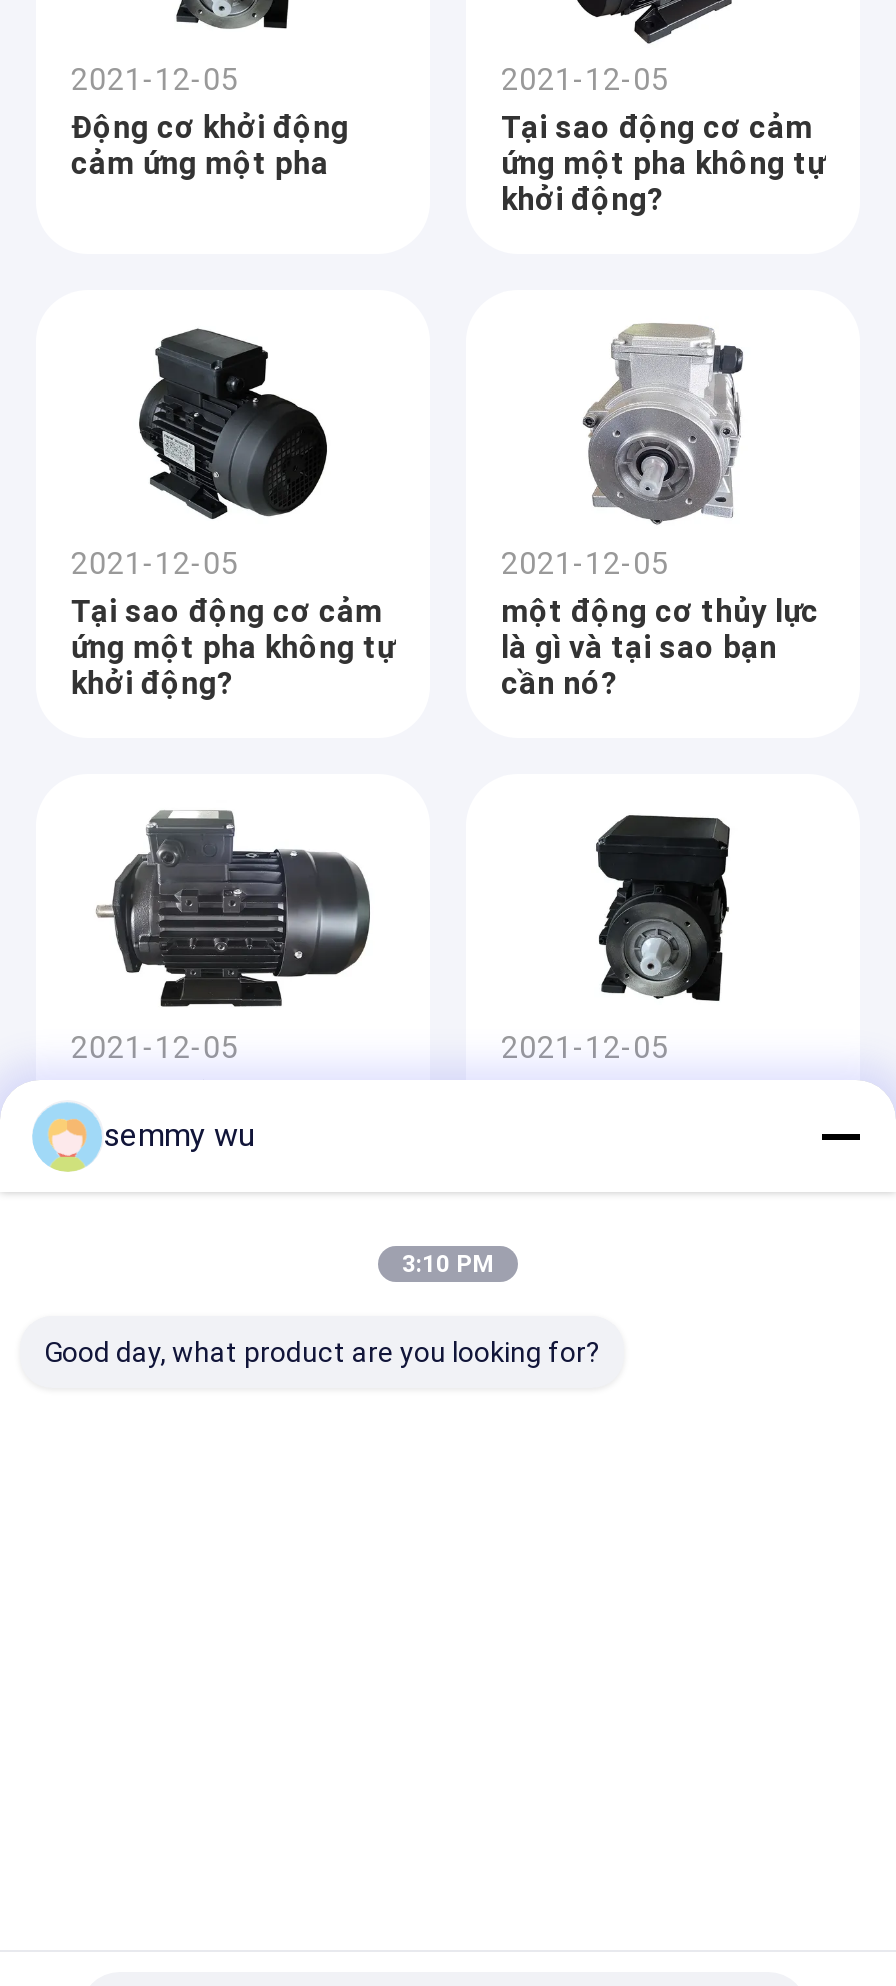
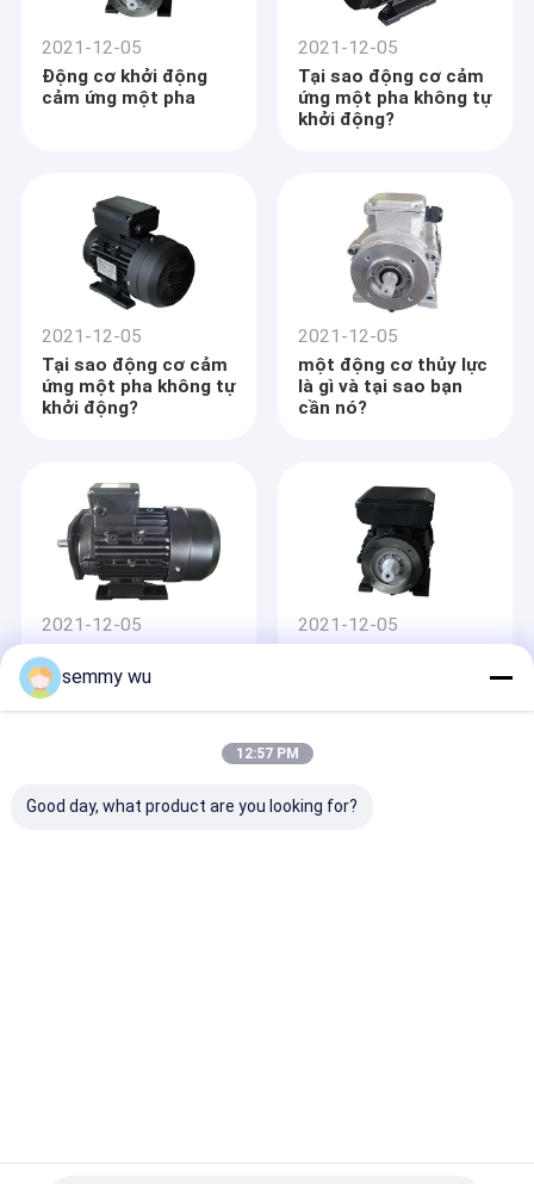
[402,1250,494,1278] 3:10 PM -> [235,745,299,762] 12:57 PM

